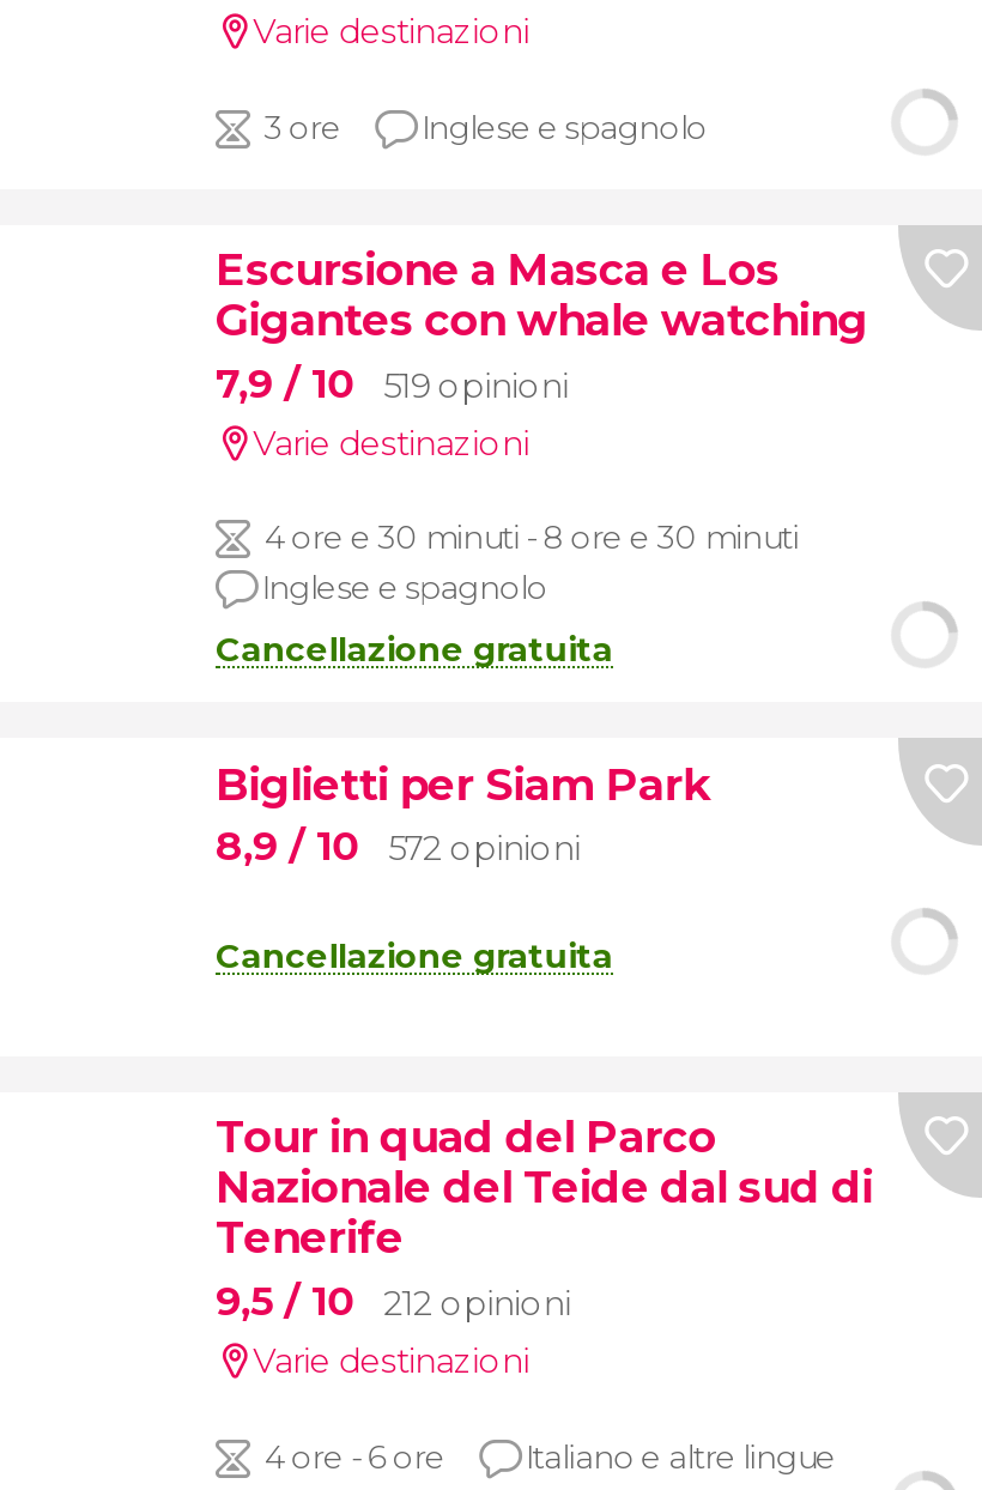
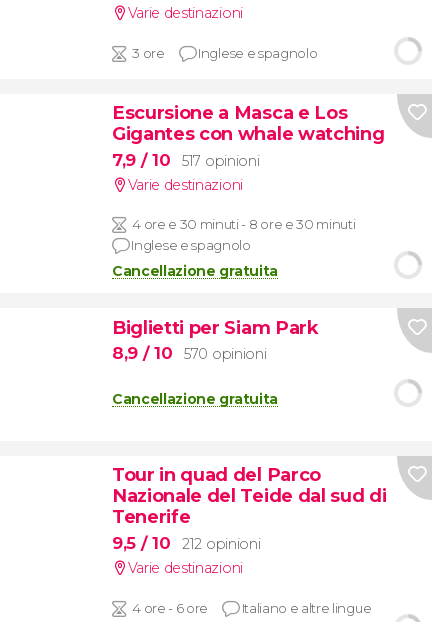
[216,358,568,406] 7,9 / 10 519 opinioni -> [112,149,259,169] 7,9 / 10 517 opinioni
[216,822,580,870] 8,9 / 10 572 opinioni -> [112,343,266,363] 8,9 / 10 570 opinioni

